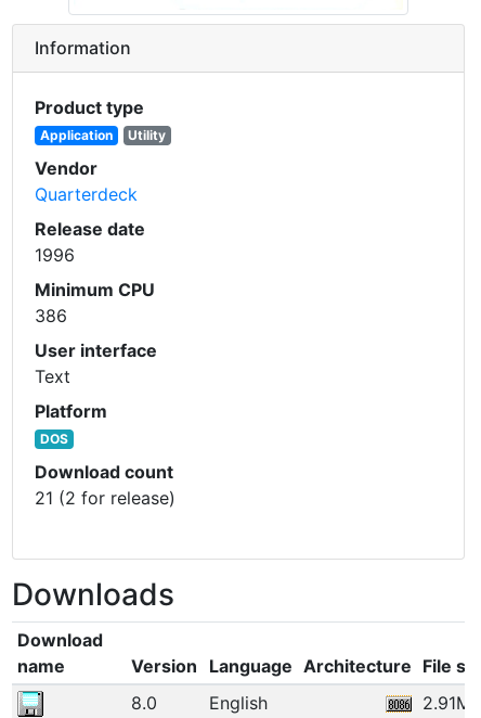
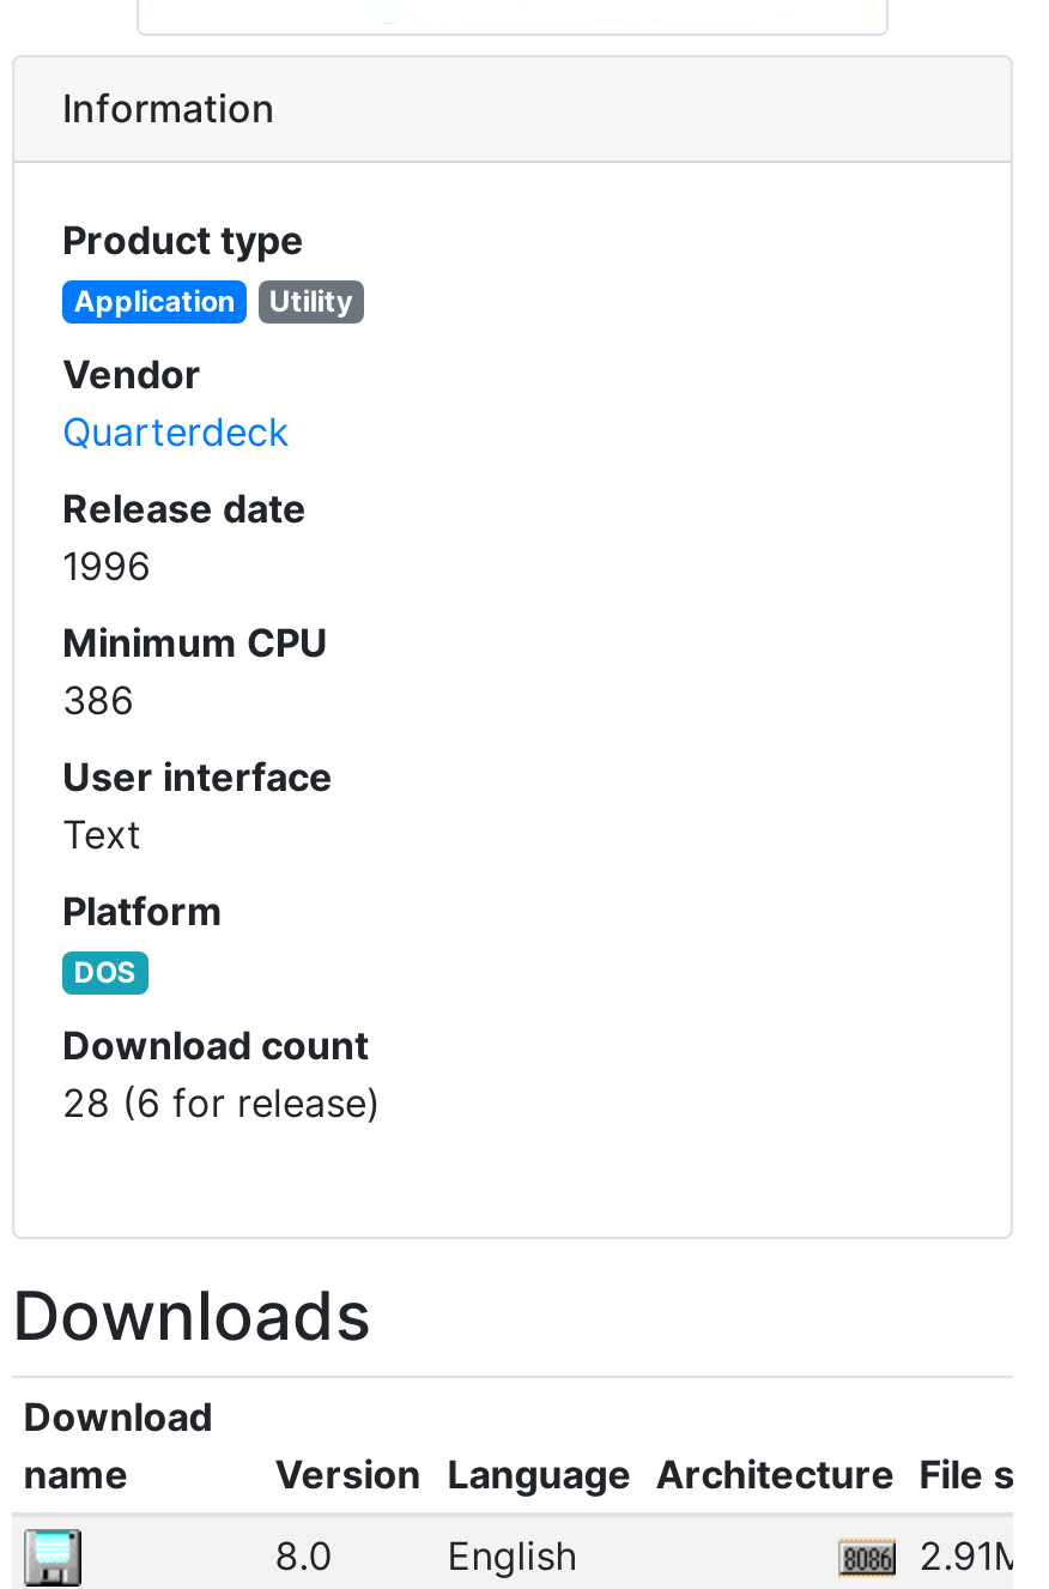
[35,487,175,508] 21 (2 for release) -> [62,1078,381,1125] 28 (6 for release)

